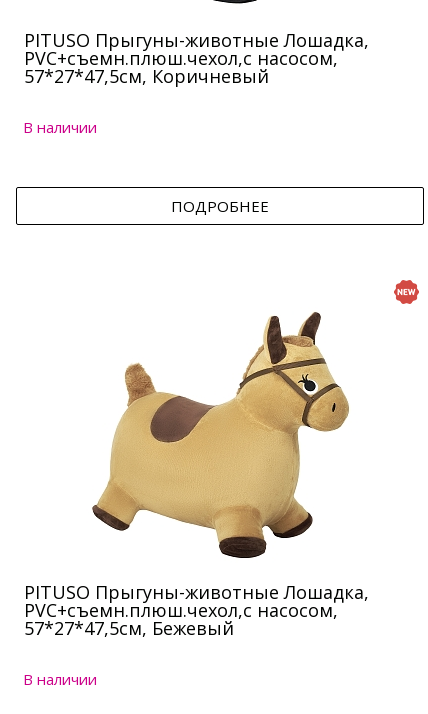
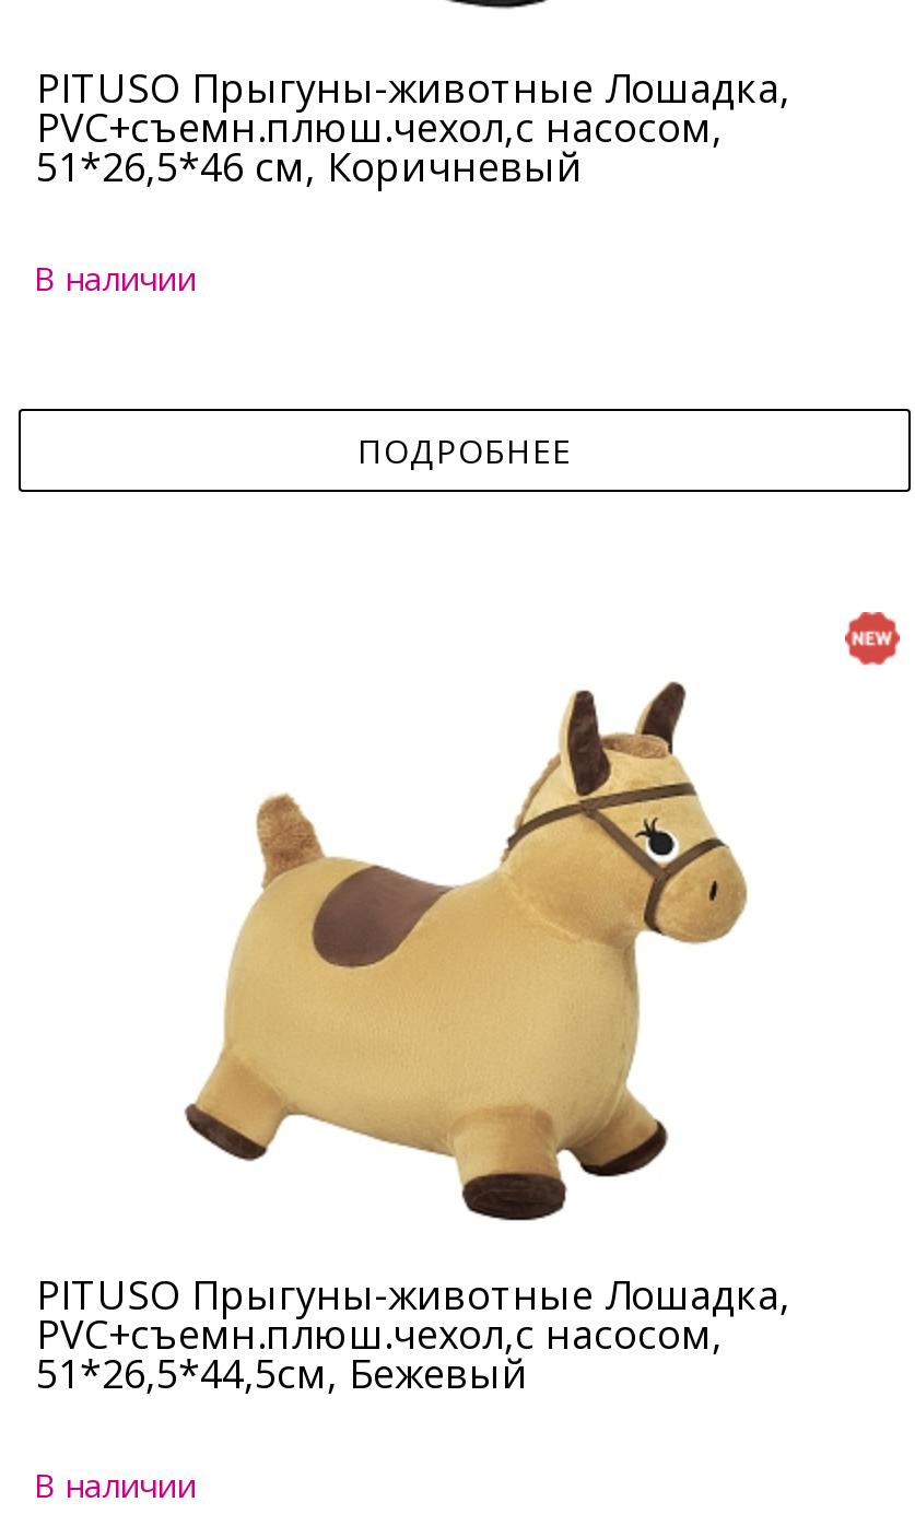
[24,64,269,88] 57*27*47,5см, Коричневый -> [36,140,583,192] 51*26,5*46 см, Коричневый
[24,616,234,640] 57*27*47,5см, Бежевый -> [36,1347,528,1399] 51*26,5*44,5см, Бежевый

